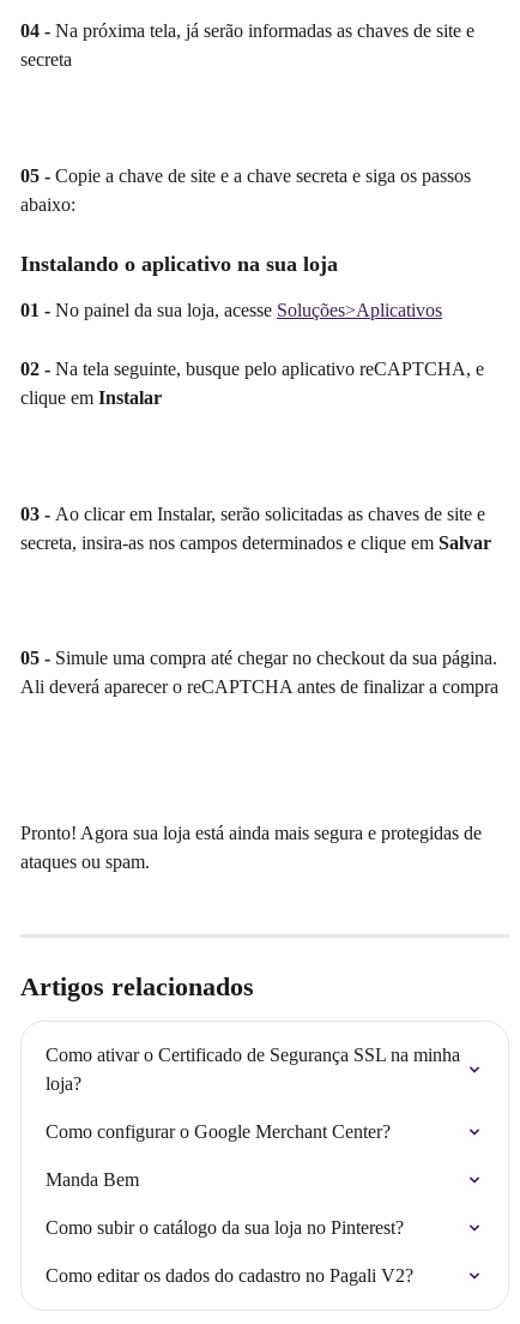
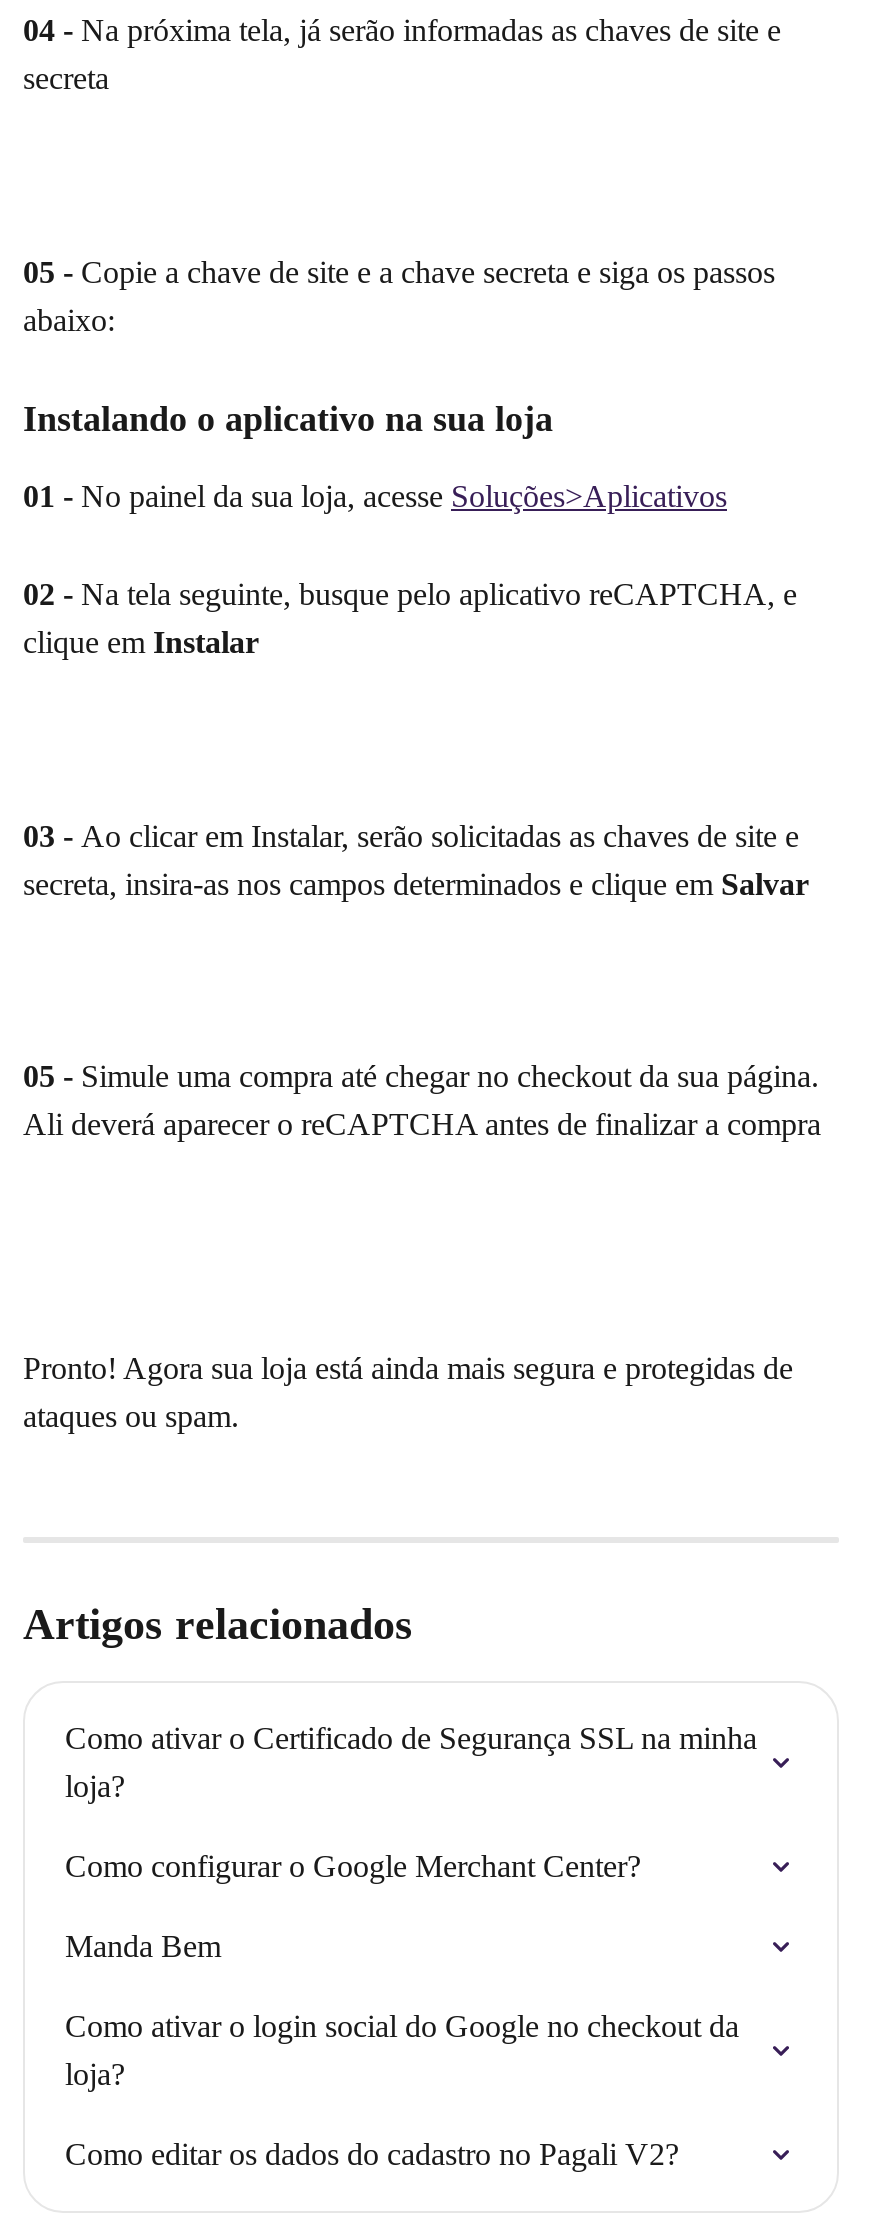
[46,1218,404,1238] Como subir o catálogo da sua loja no Pinterest? -> [65,2010,747,2092] Como ativar o login social do Google no checkout da | loja?

